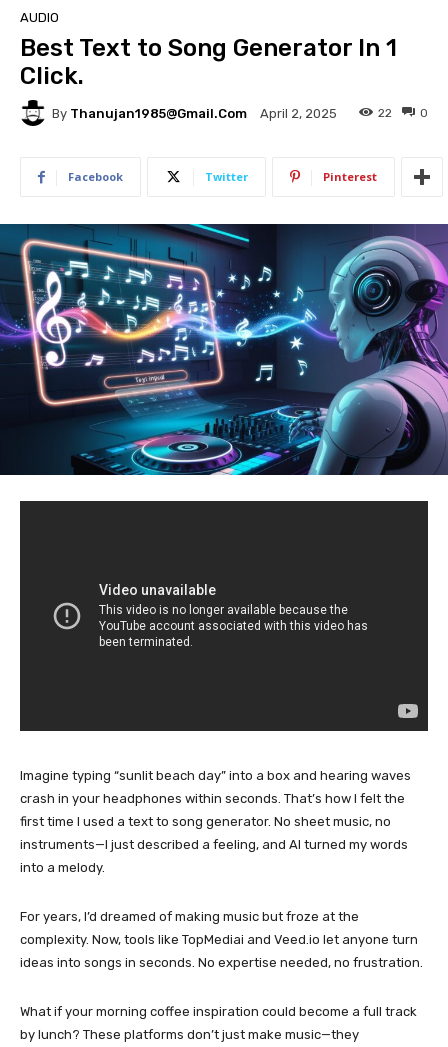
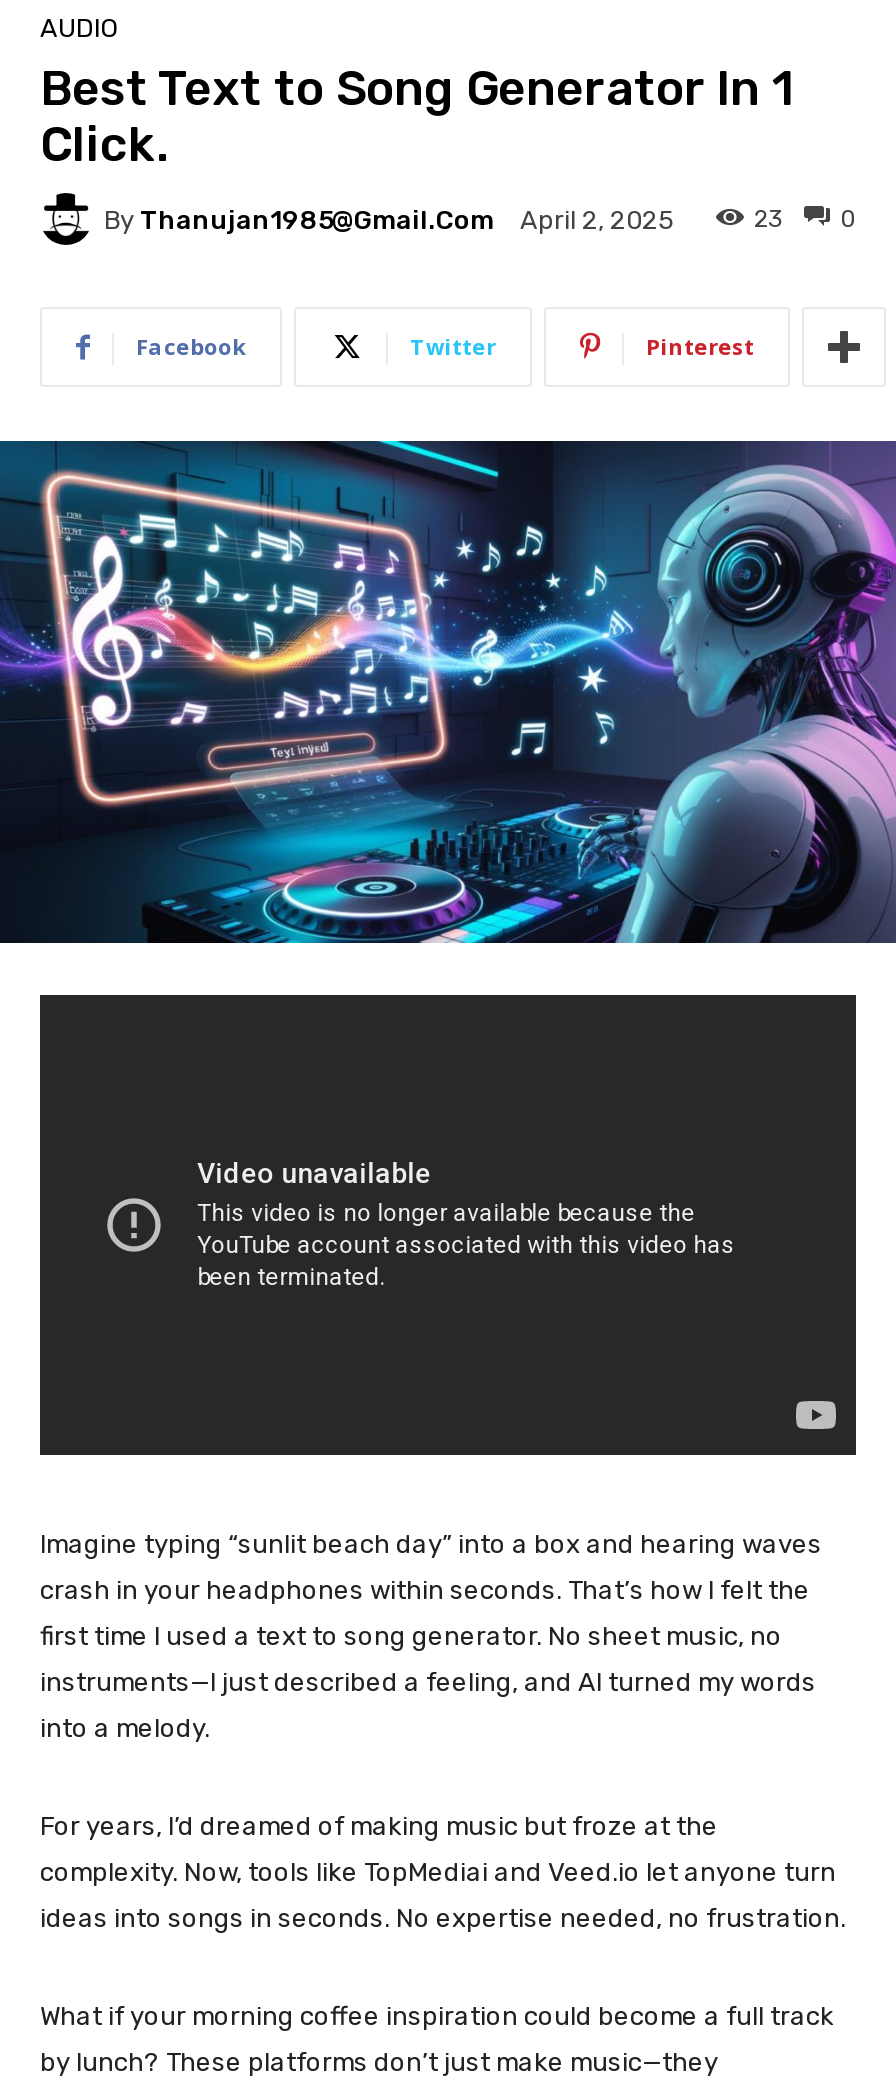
[378,106,428,120] 22 0 -> [754,205,856,233] 23 0

